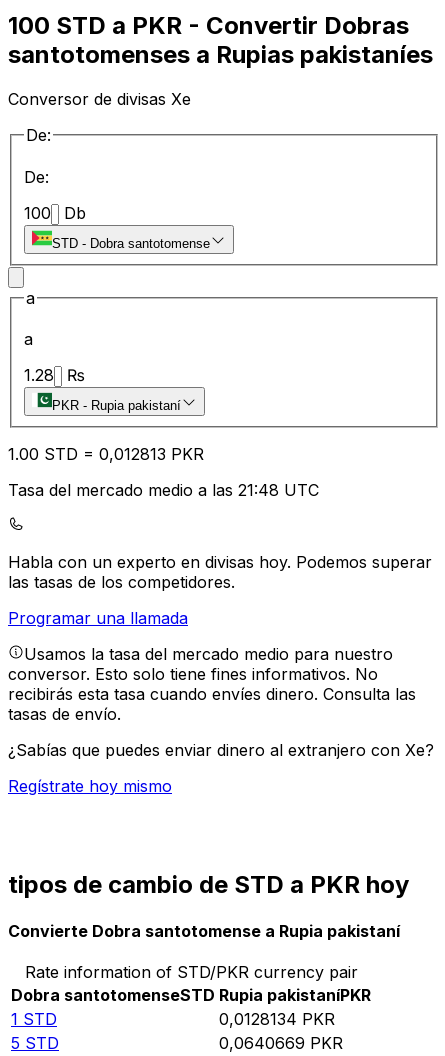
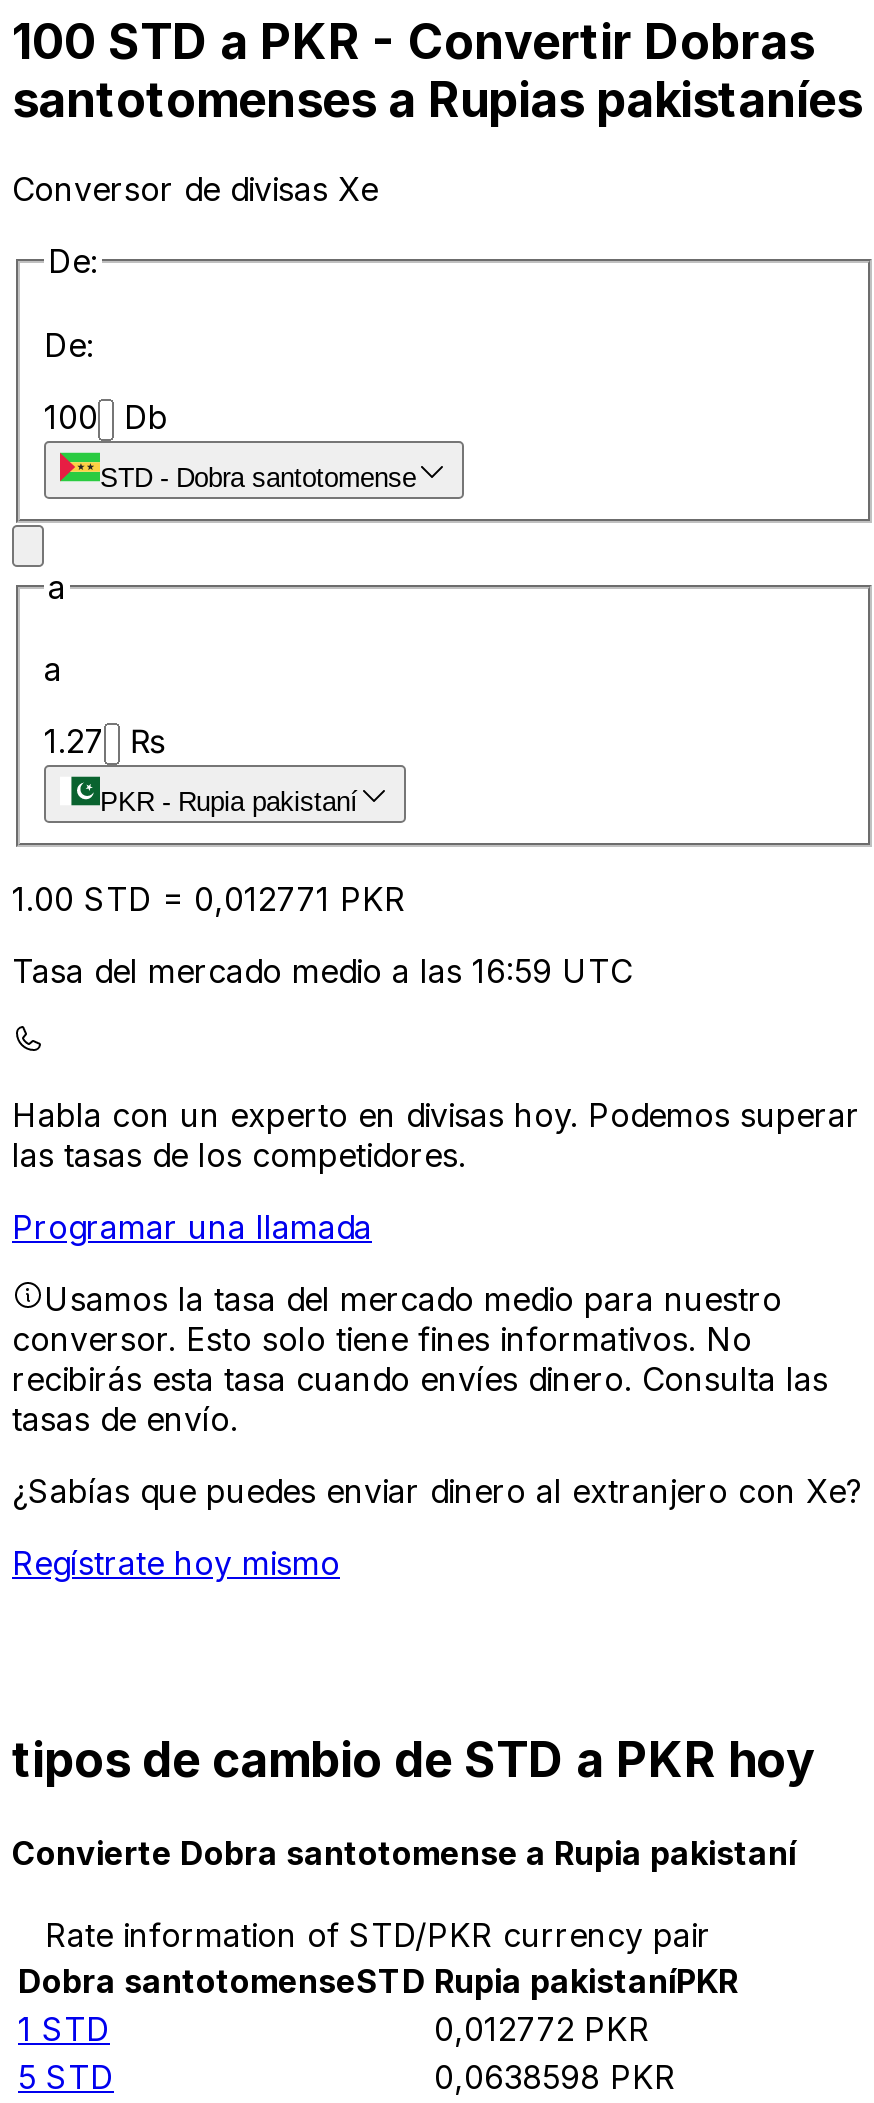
[24,365,85,385] 1.28 ₨ -> [44,722,166,762] 1.27 ₨
[8,444,204,464] 1.00 STD = 0,012813 PKR -> [12,880,406,920] 1.00 STD = 0,012771 PKR
[8,480,319,500] Tasa del mercado medio a las 21:48 UTC -> [12,952,632,992] Tasa del mercado medio a las 16:59 UTC
[219,1009,335,1029] 0,0128134 PKR -> [434,2009,650,2049] 0,012772 PKR
[219,1033,343,1053] 0,0640669 PKR -> [434,2057,676,2097] 0,0638598 PKR

